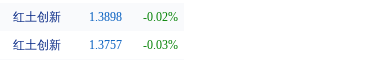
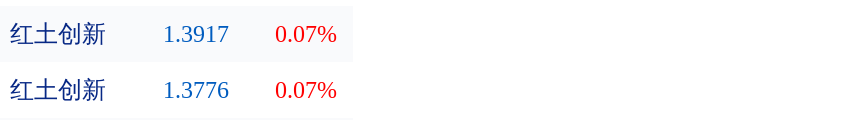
[89,10,122,24] 1.3898 -> [163,20,229,48] 1.3917
[143,10,178,24] -0.02% -> [275,20,337,48] 0.07%
[89,38,122,52] 1.3757 -> [163,76,229,104] 1.3776
[143,38,178,52] -0.03% -> [275,76,337,104] 0.07%

